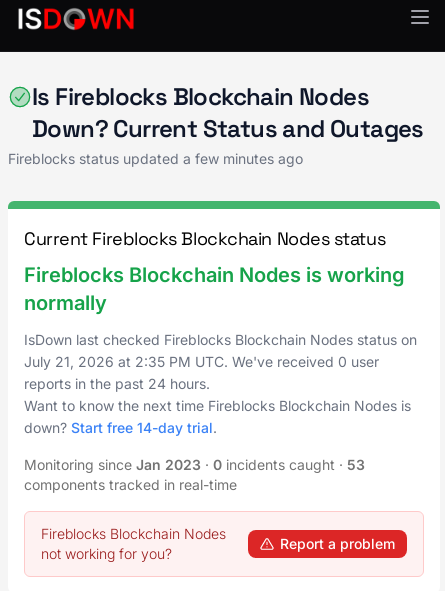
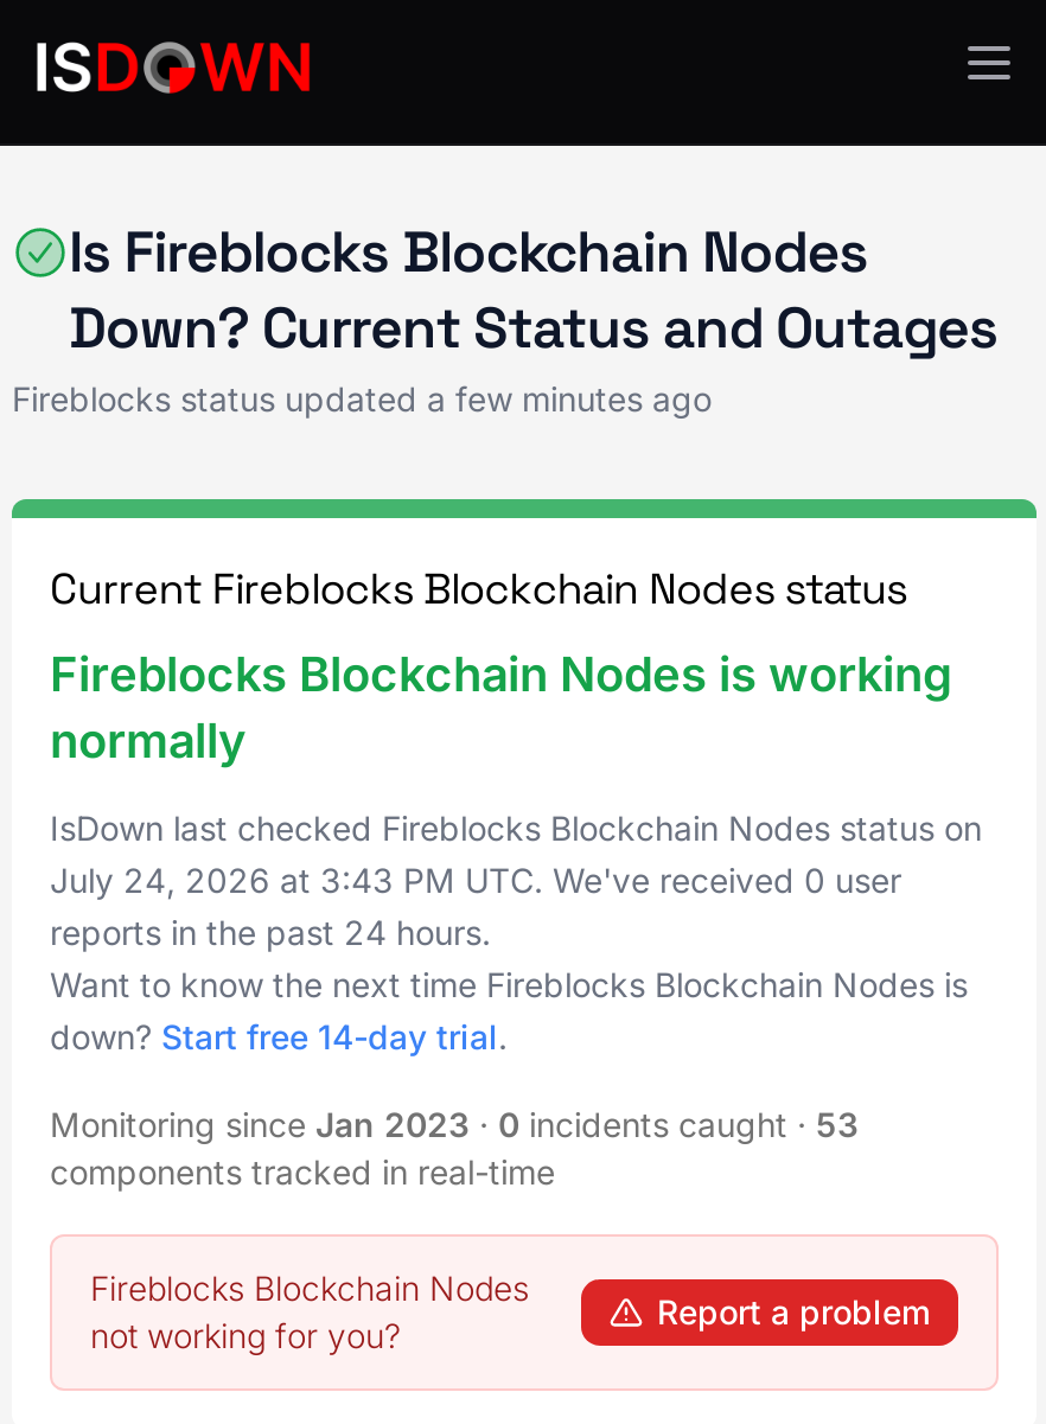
[24,353,379,370] July 21, 2026 at 2:35 PM UTC. We've received 0 user -> [50,860,901,900] July 24, 2026 at 3:43 PM UTC. We've received 0 user

